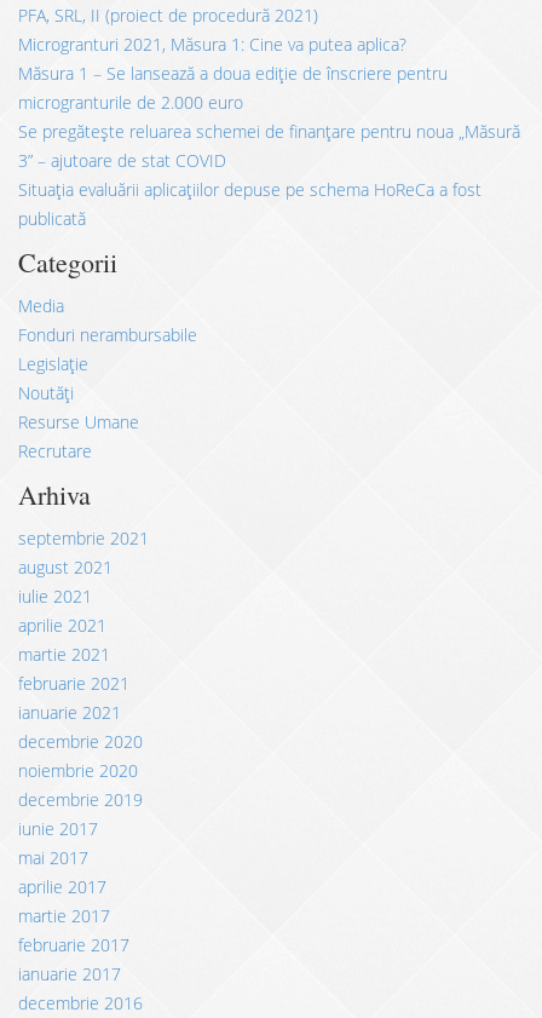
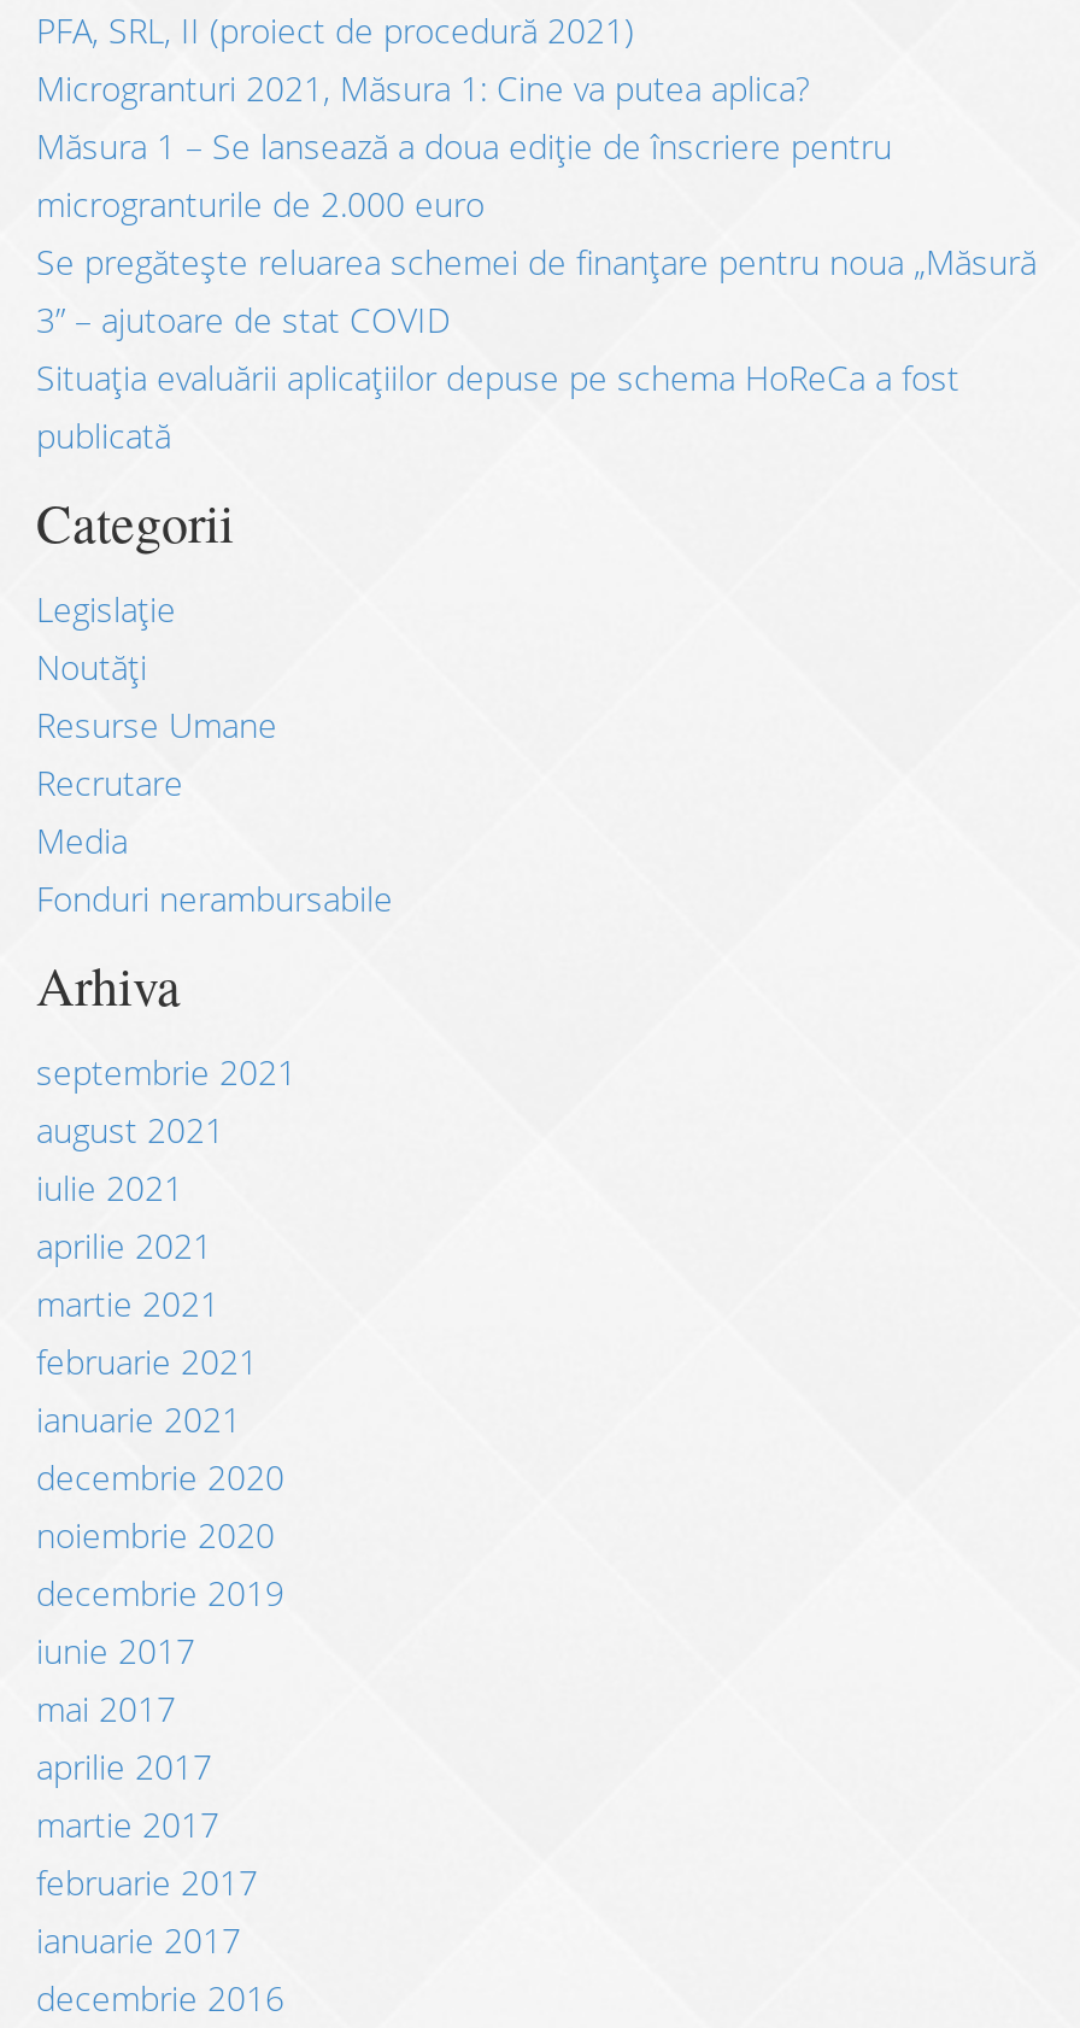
moved [18,294,197,346] -> [36,817,393,921]: Media | Fonduri nerambursabile
moved [18,352,139,462] -> [36,586,277,805]: Legislație | Noutăți | Resurse Umane | Recrutare

